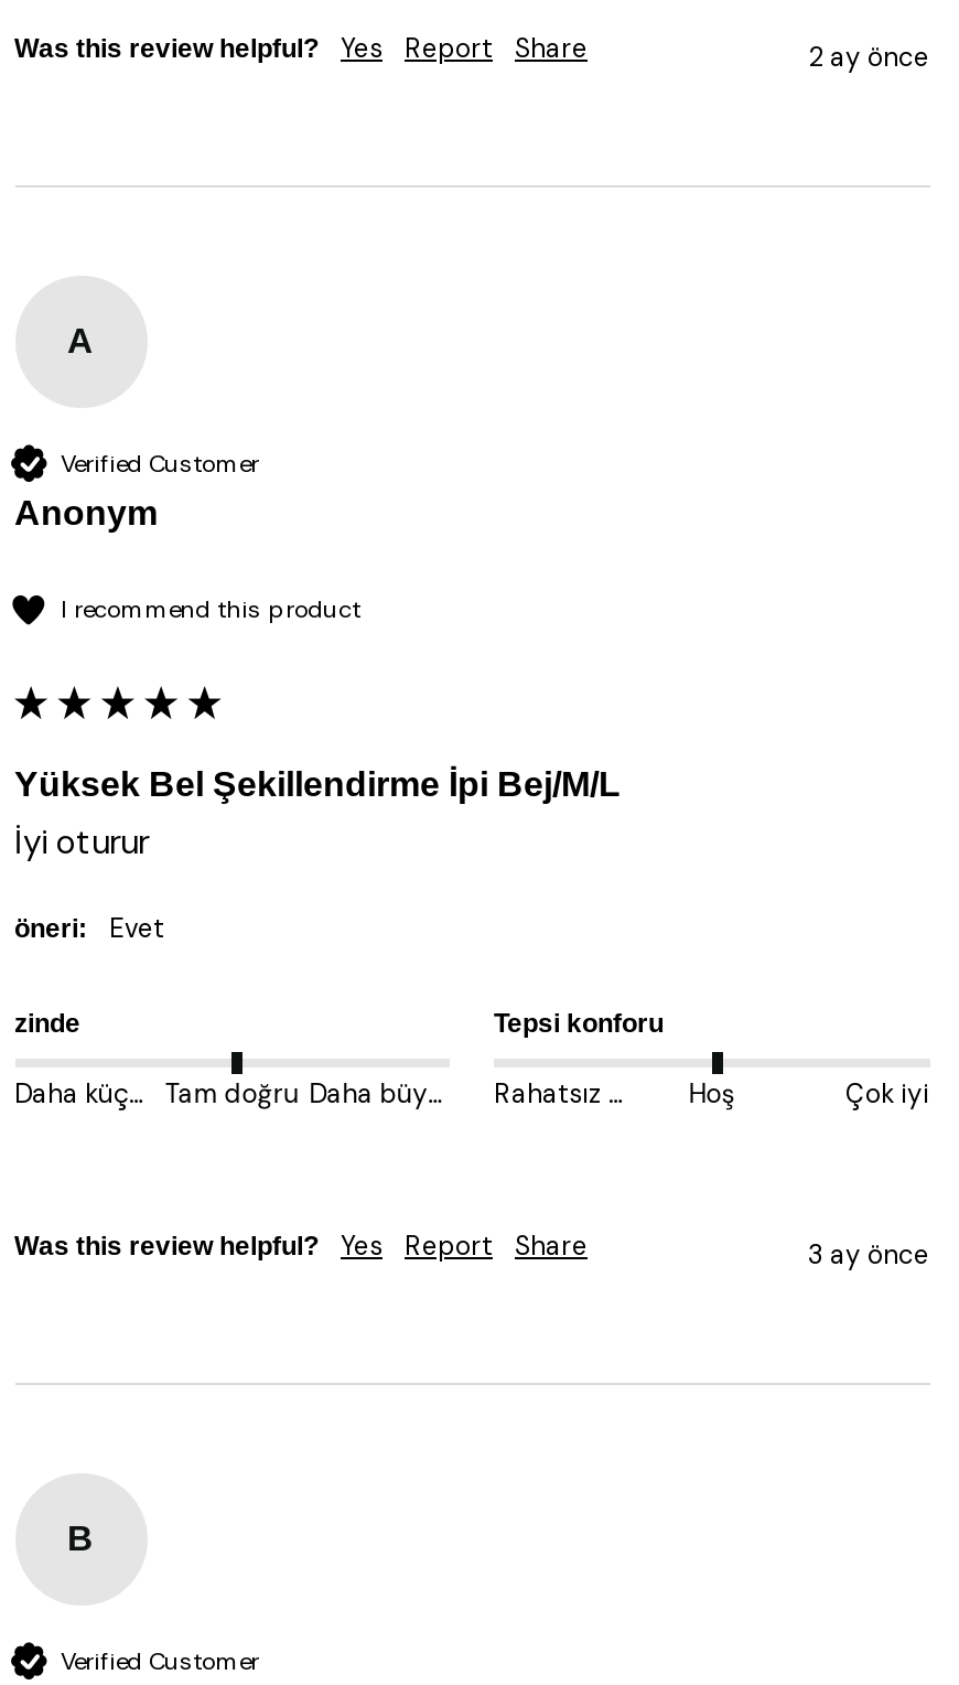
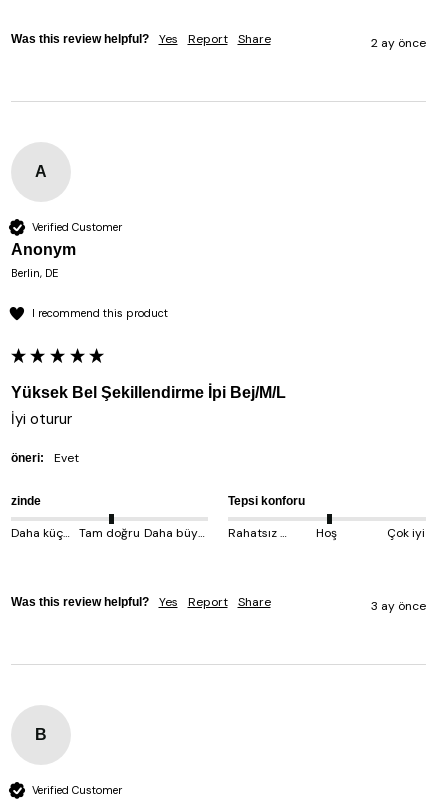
none -> [10,266,57,280] Berlin, DE

